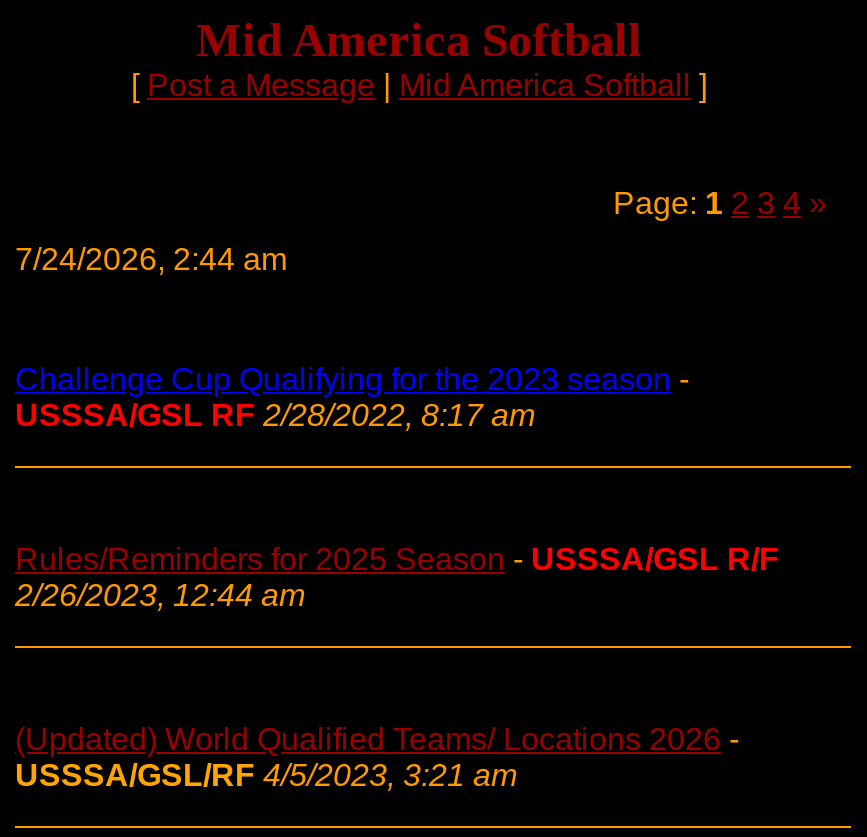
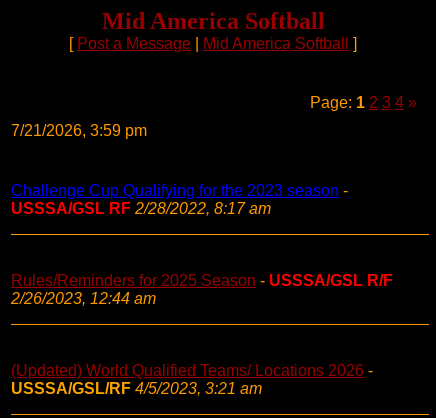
[15,242,303,276] 7/24/2026, 2:44 am -> [11,122,155,139] 7/21/2026, 3:59 pm

